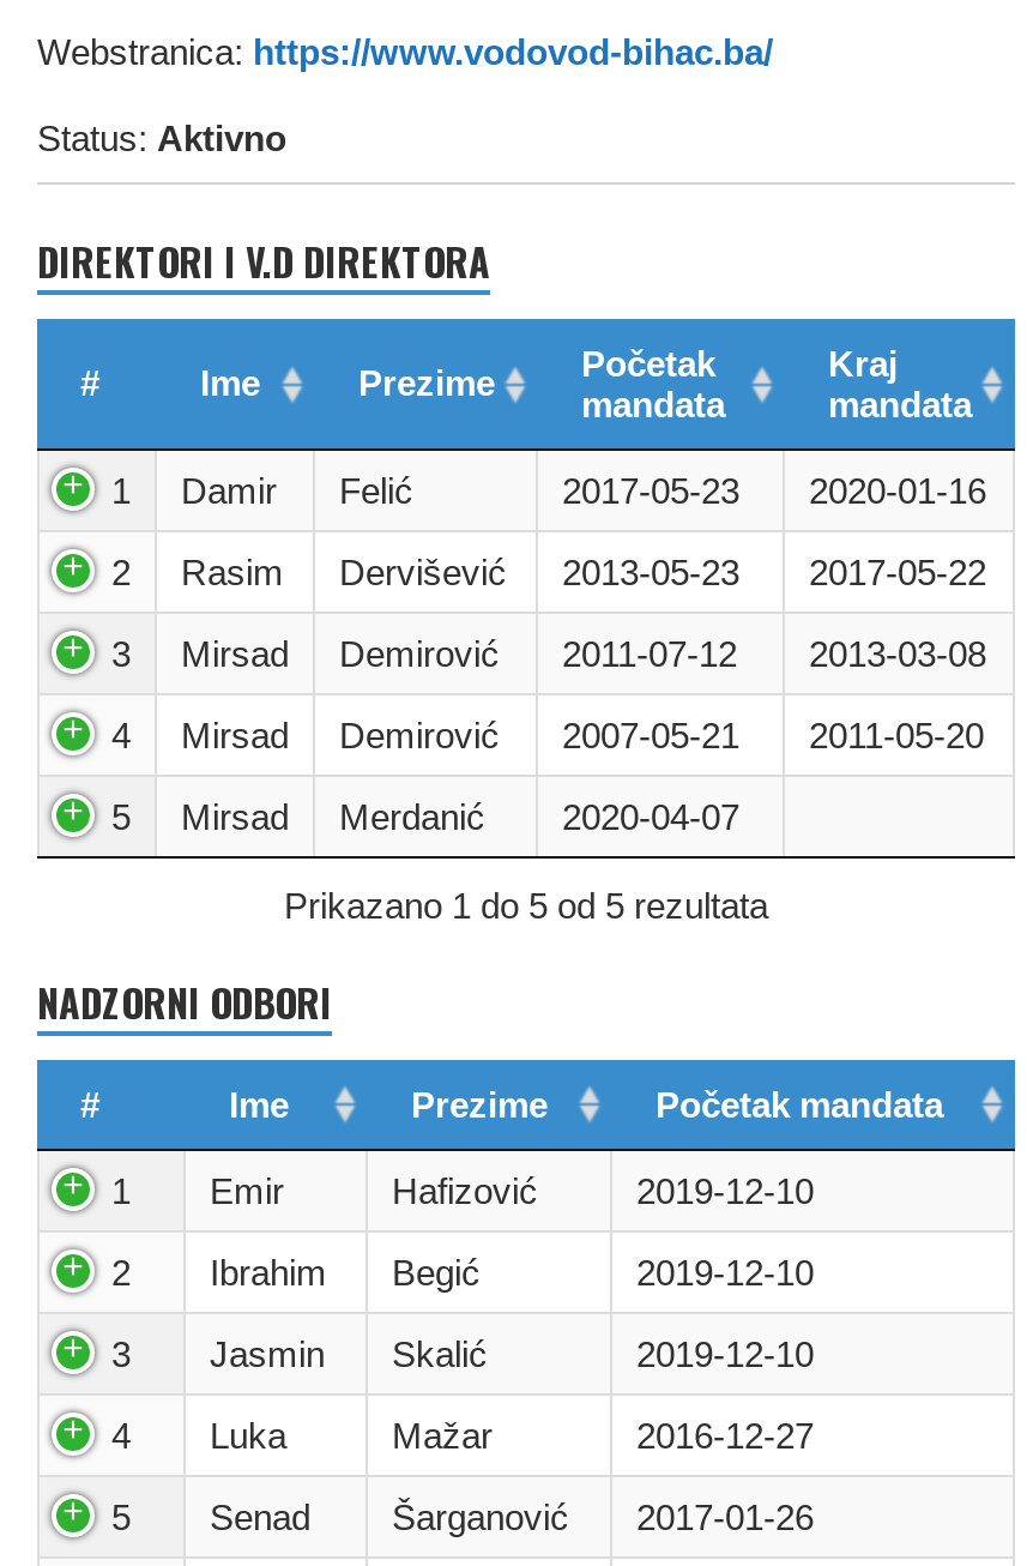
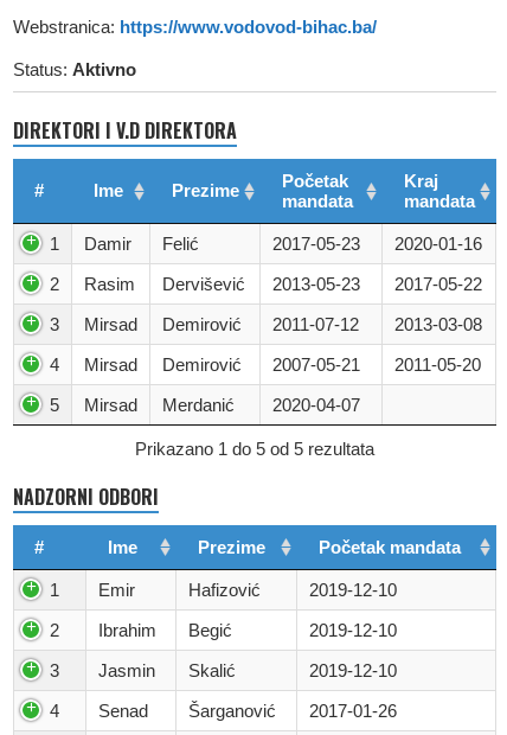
[111,1414,814,1537] Luka | Mažar | 2016-12-27 | 5 -> none

